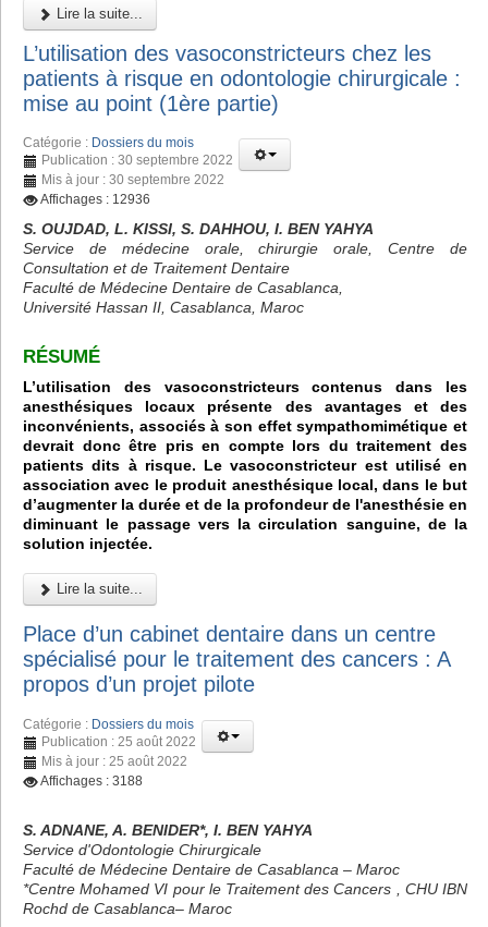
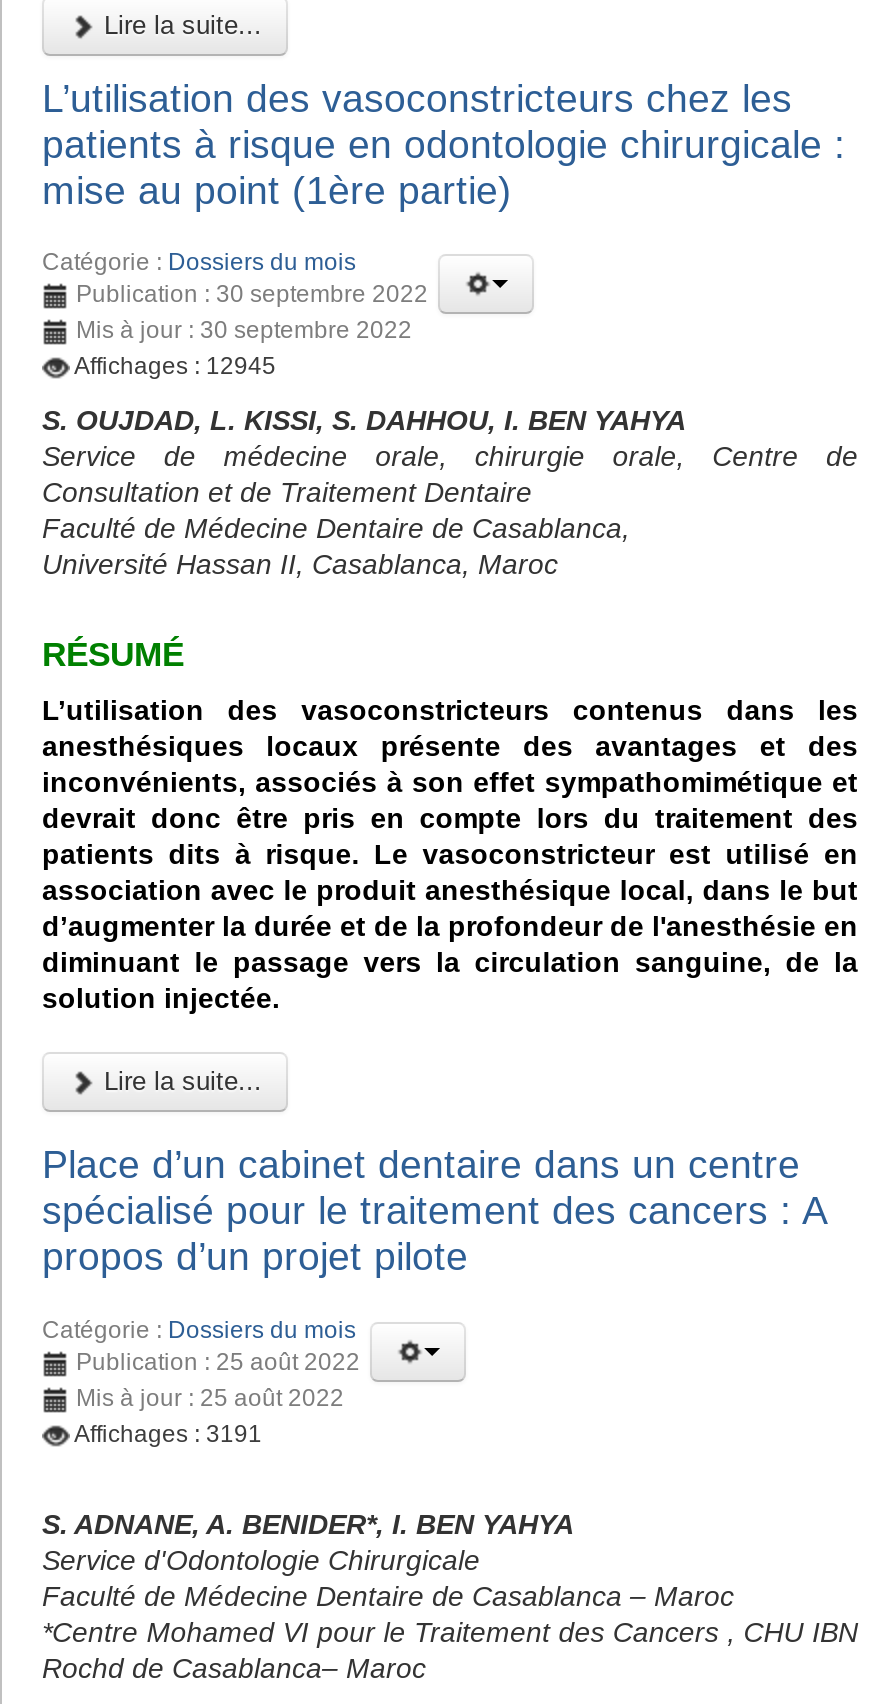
[40,192,150,207] Affichages : 12936 -> [74,353,276,381] Affichages : 12945
[40,773,143,788] Affichages : 3188 -> [74,1419,262,1447] Affichages : 3191

